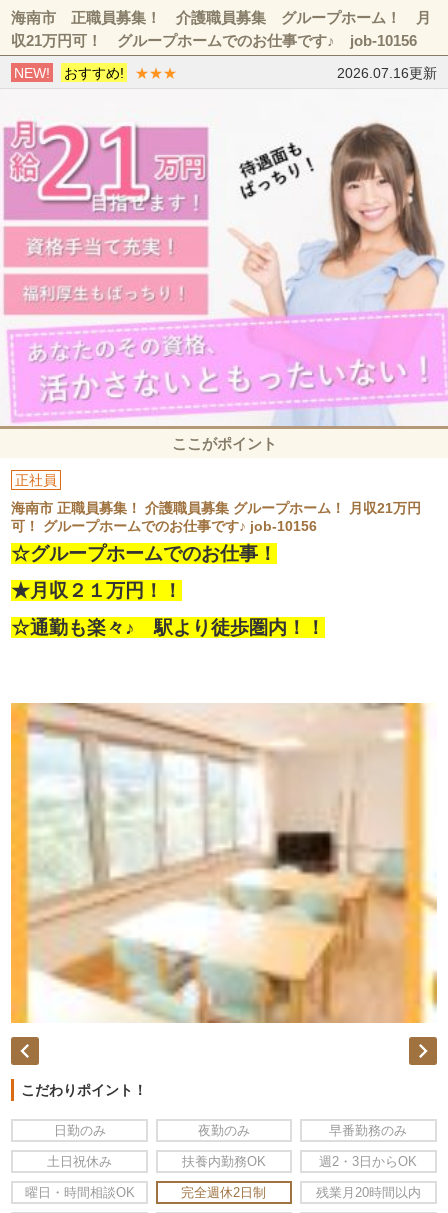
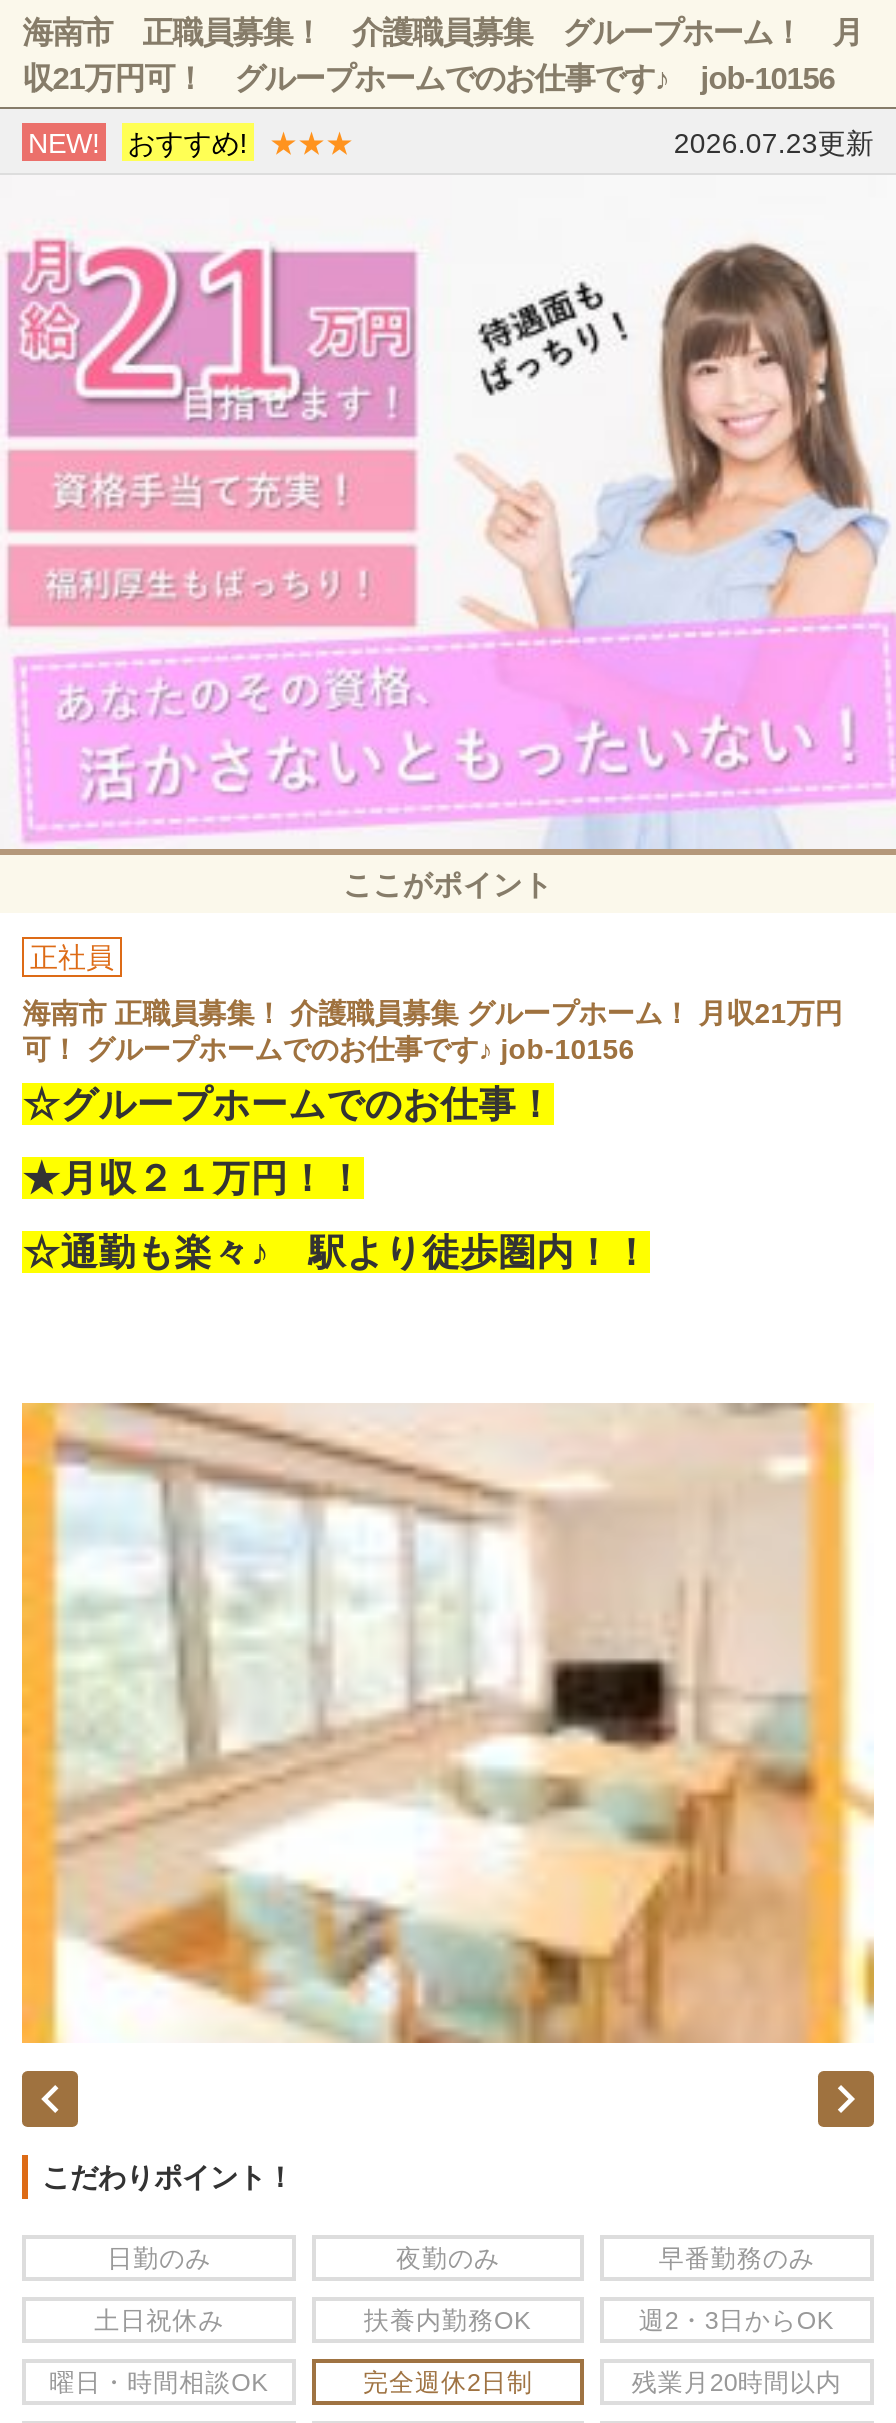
[337,65,437,81] 2026.07.16更新 -> [674,126,874,158] 2026.07.23更新

